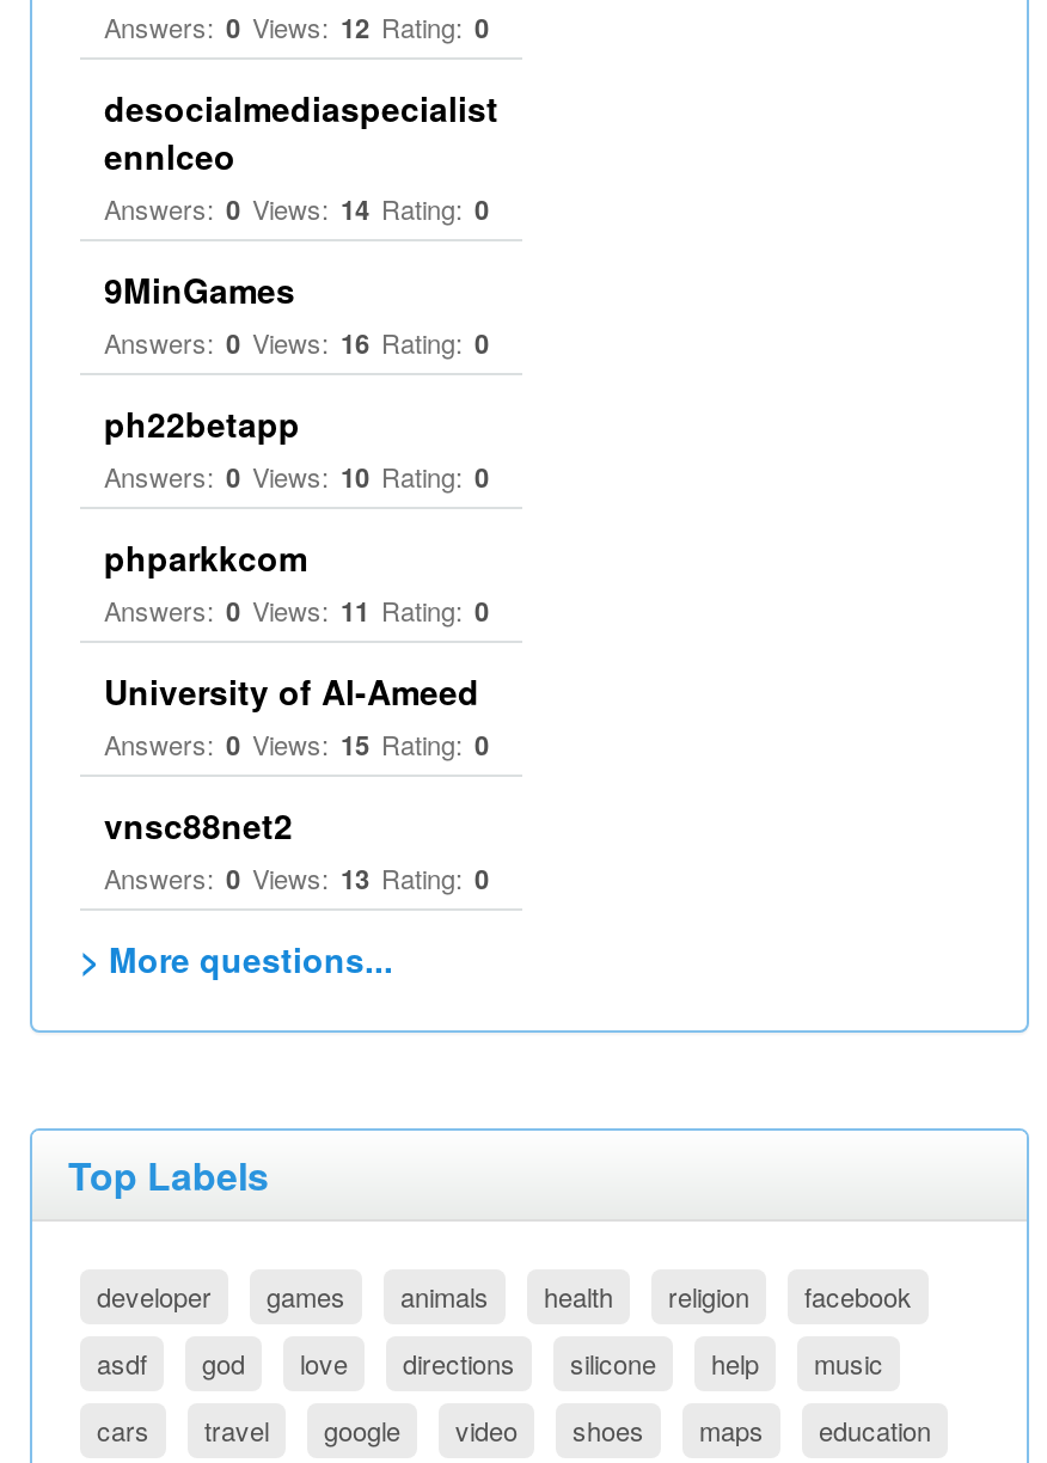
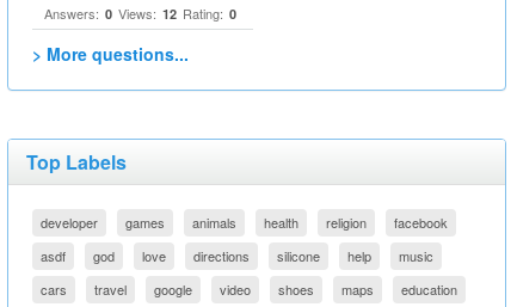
[104,84,498,896] desocialmediaspecialist | ennlceo | Answers: 0 Views: 14 Rating: 0 | 9MinGames | Answers: 0 Views: 16 Rating: 0 | ph22betapp | Answers: 0 Views: 10 Rating: 0 | phparkkcom | Answers: 0 Views: 11 Rating: 0 | University of Al-Ameed | Answers: 0 Views: 15 Rating: 0 | vnsc88net2 | Answers: 0 Views: 13 Rating: 0 -> none

